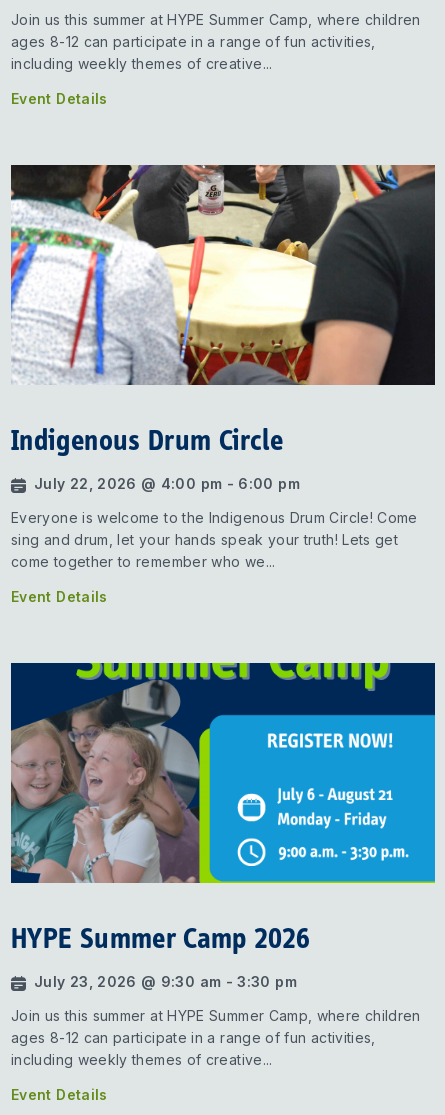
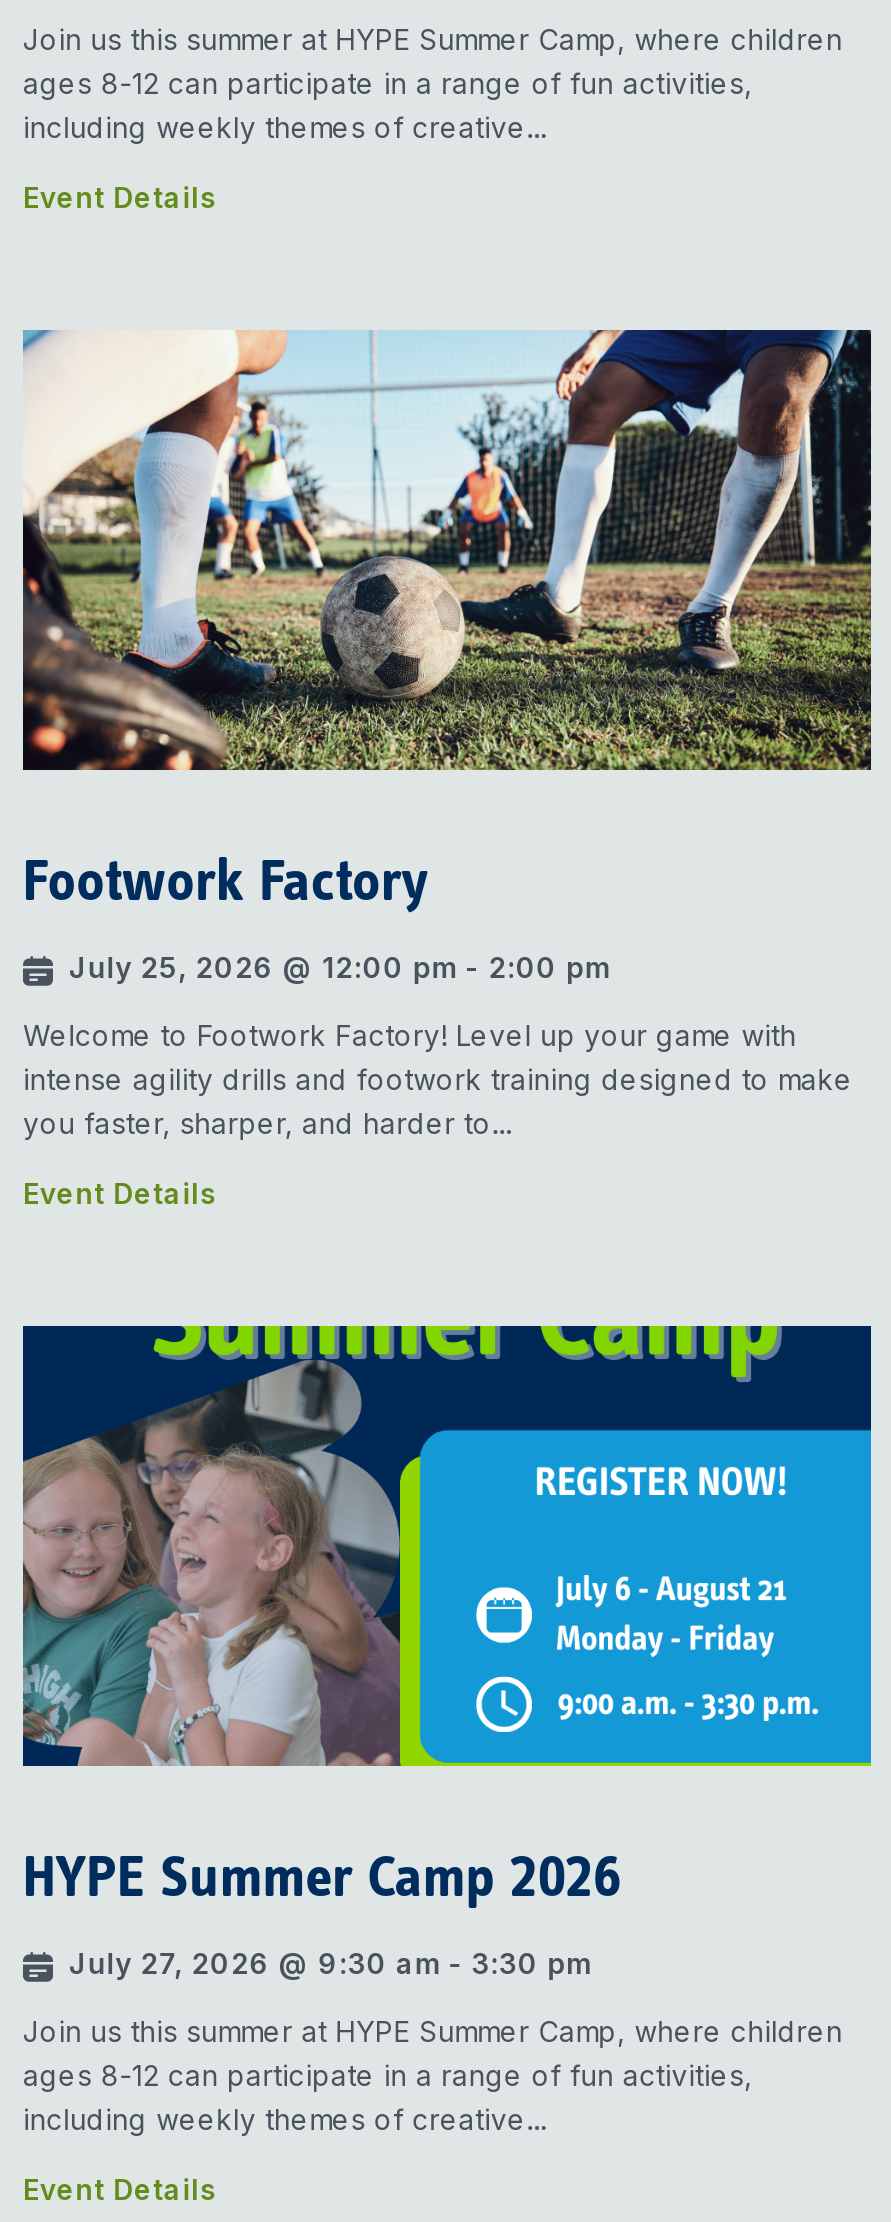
[10,164,436,386] [image] -> [21,328,873,772] [image]
[11,427,283,458] Indigenous Drum Circle -> [23,853,429,915] Footwork Factory
[34,475,300,492] July 22, 2026 @ 4:00 pm - 6:00 pm -> [69,949,609,983] July 25, 2026 @ 12:00 pm - 2:00 pm
[11,509,418,570] Everyone is welcome to the Indigenous Drum Circle! Come | sing and drum, let your hands speak your truth! Lets get | come together to remember who we... -> [23,1017,853,1139] Welcome to Footwork Factory! Level up your game with | intense agility drills and footwork training designed to make | you faster, sharper, and harder to...
[34,973,297,990] July 23, 2026 @ 9:30 am - 3:30 pm -> [69,1945,591,1979] July 27, 2026 @ 9:30 am - 3:30 pm

